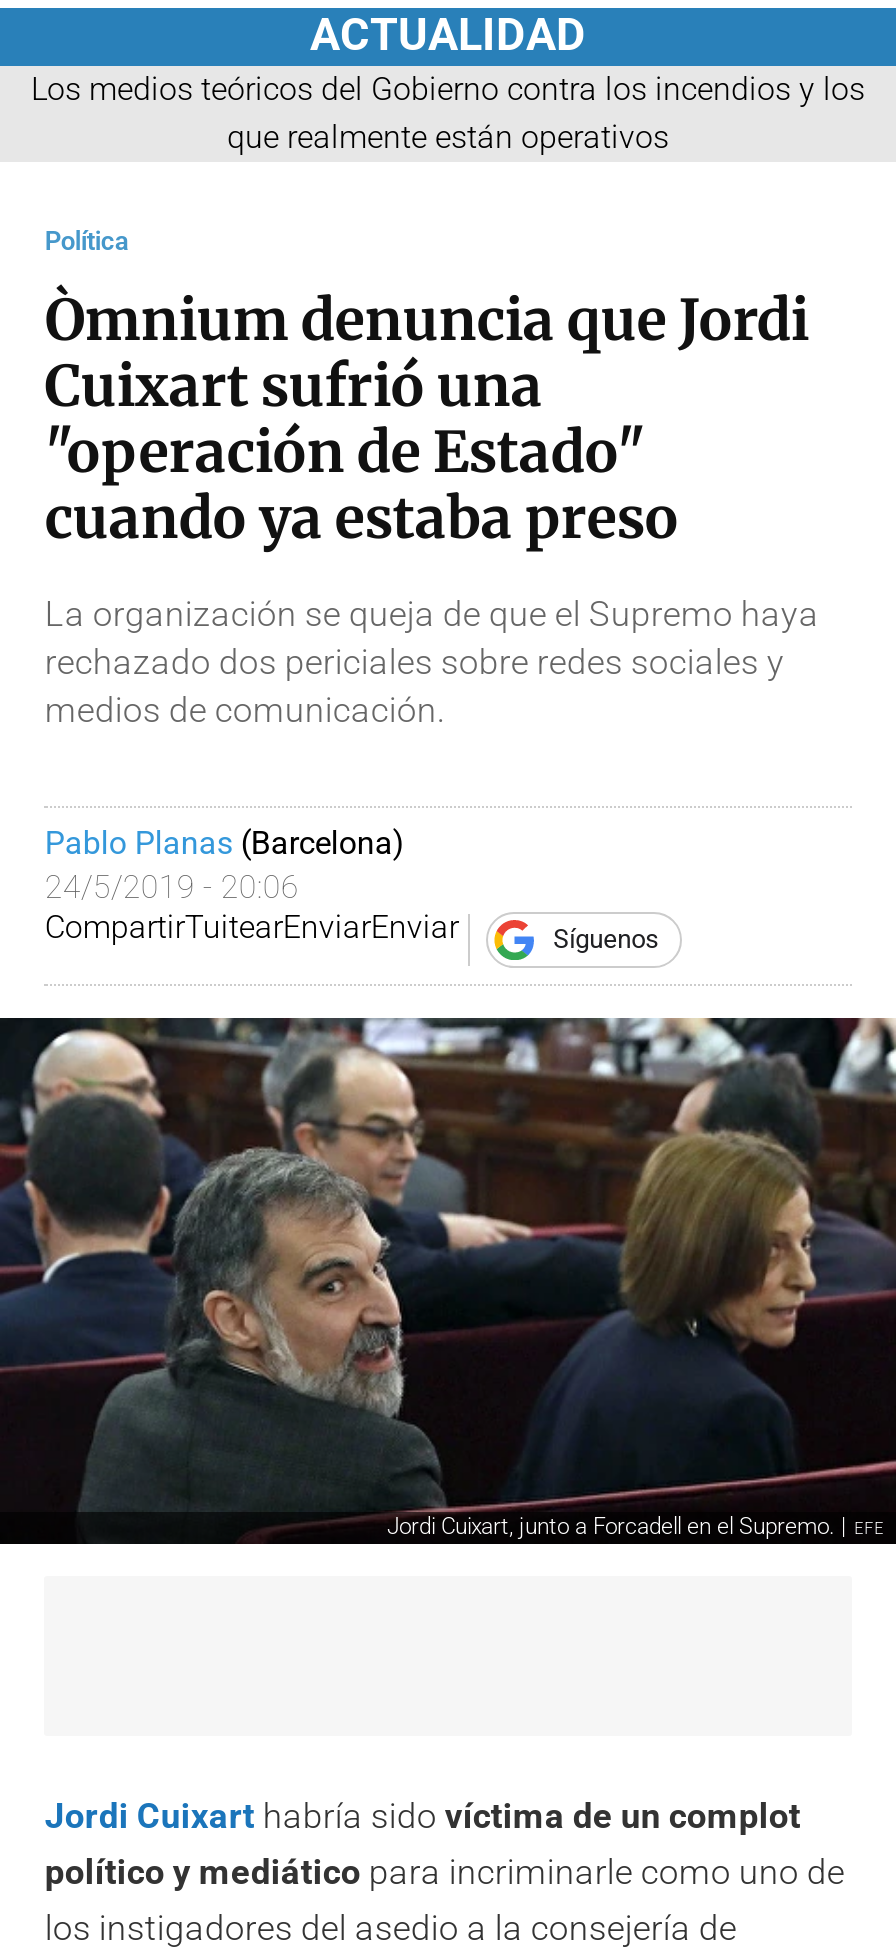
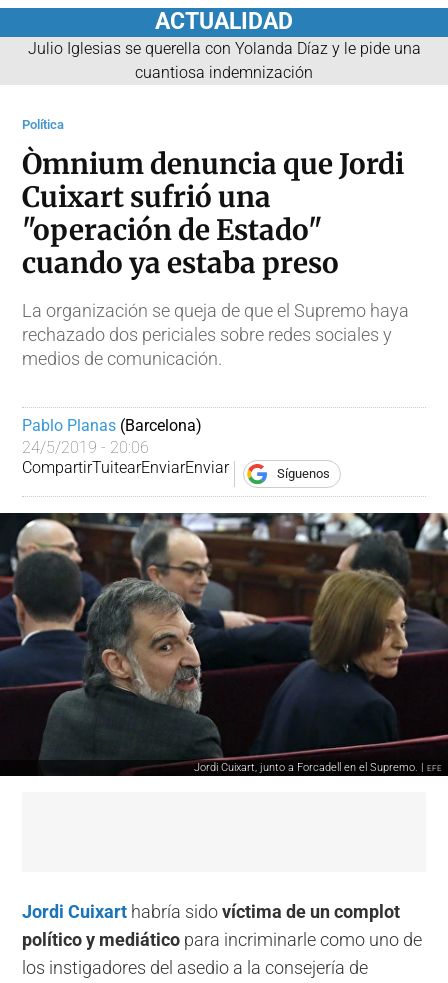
[31,69,865,155] Los medios teóricos del Gobierno contra los incendios y los | que realmente están operativos -> [27,39,420,82] Julio Iglesias se querella con Yolanda Díaz y le pide una | cuantiosa indemnización

